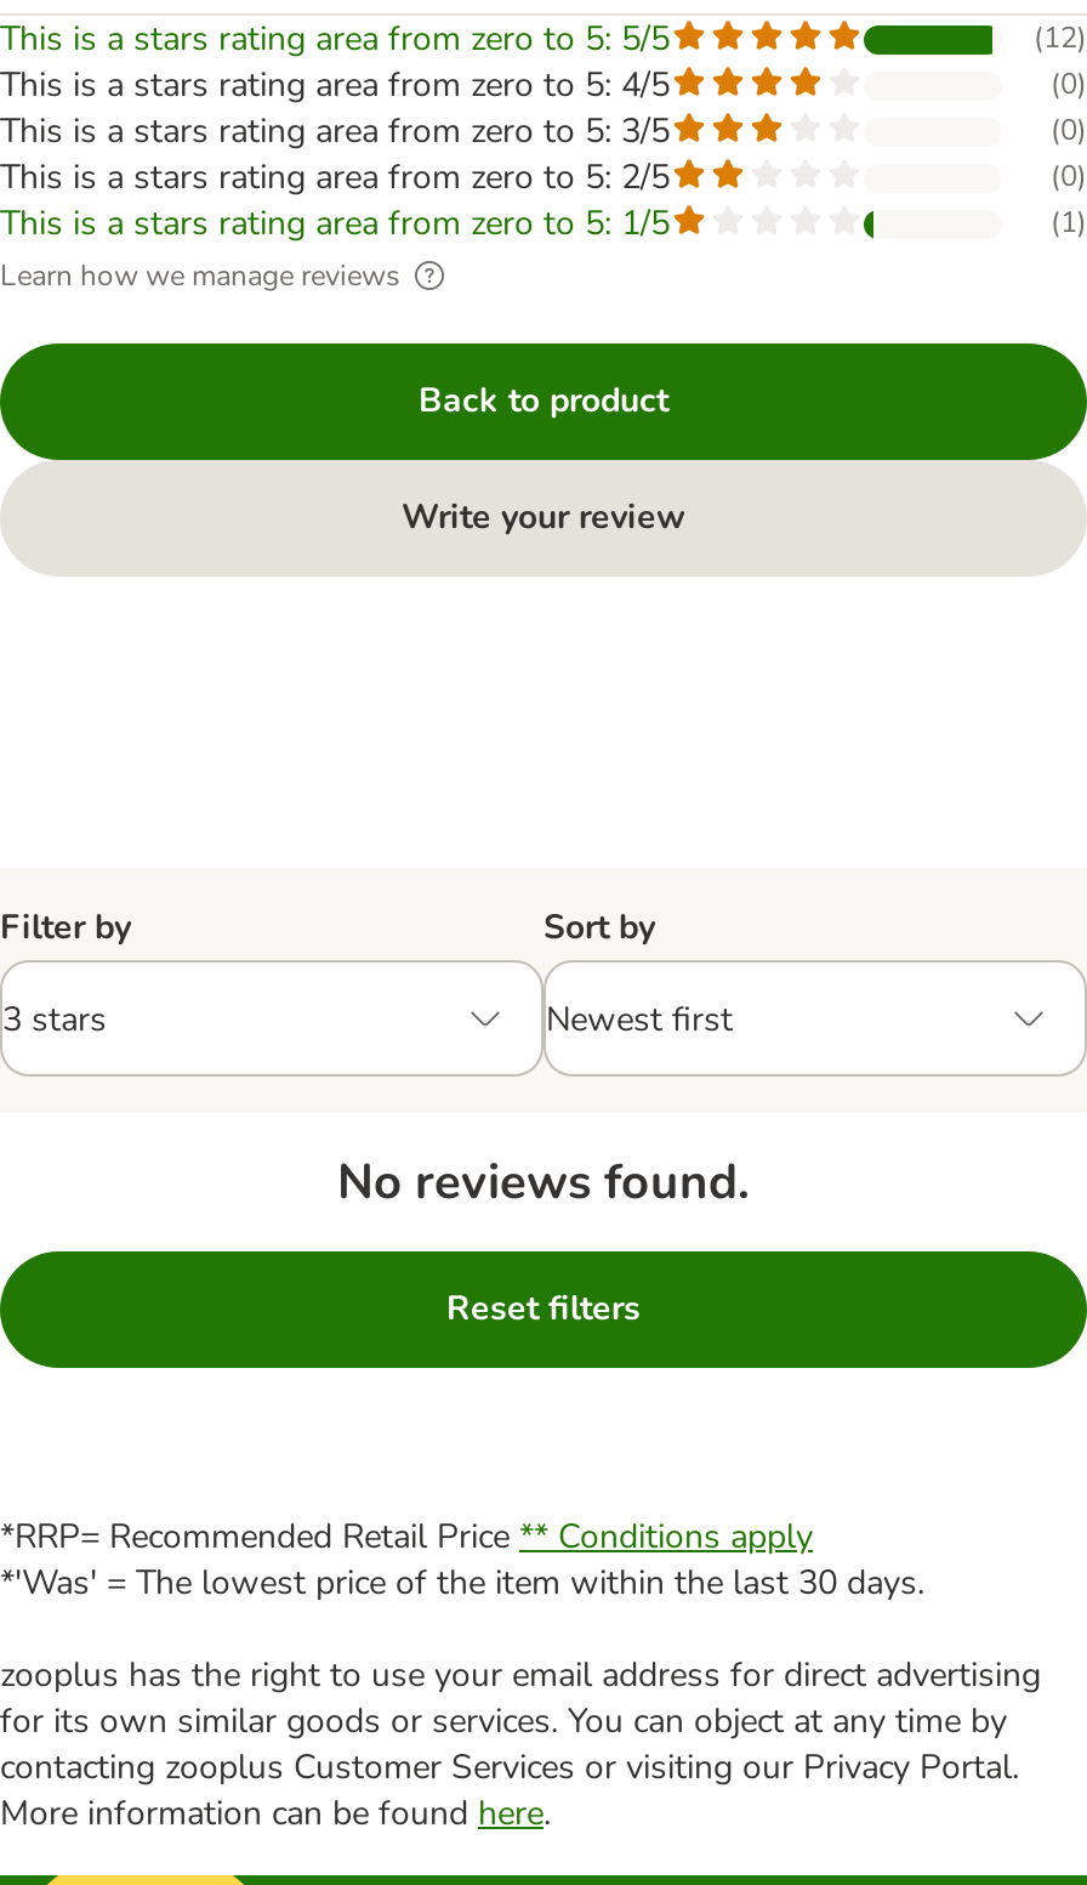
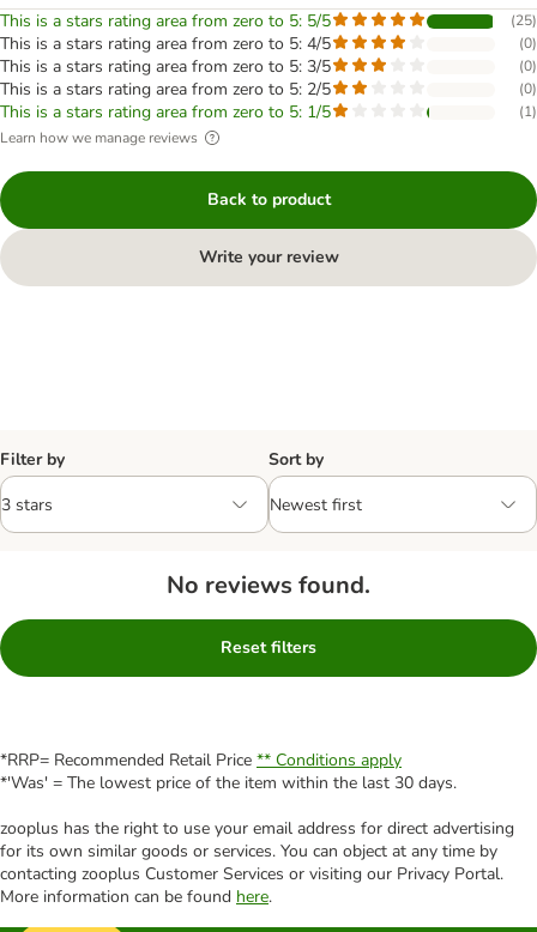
[1034,18,1087,57] (12) -> [511,11,537,30] (25)

